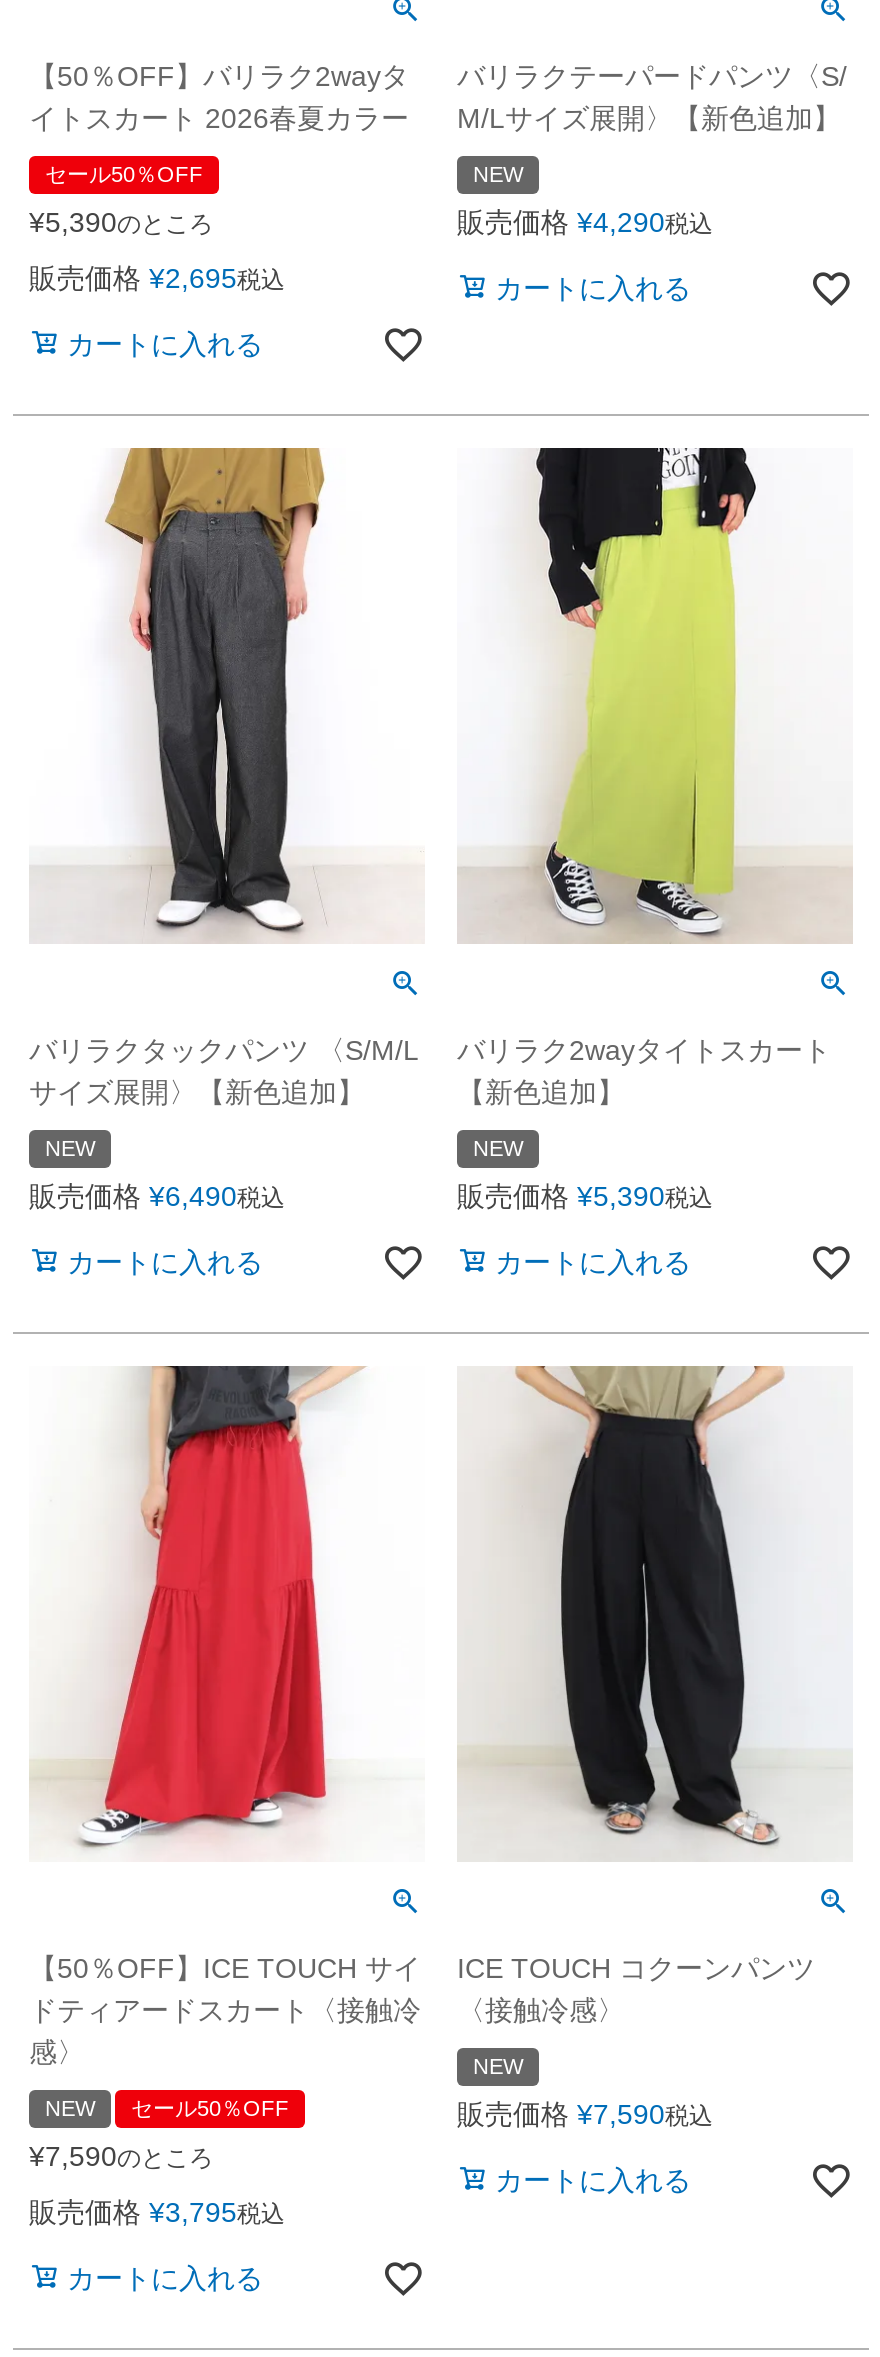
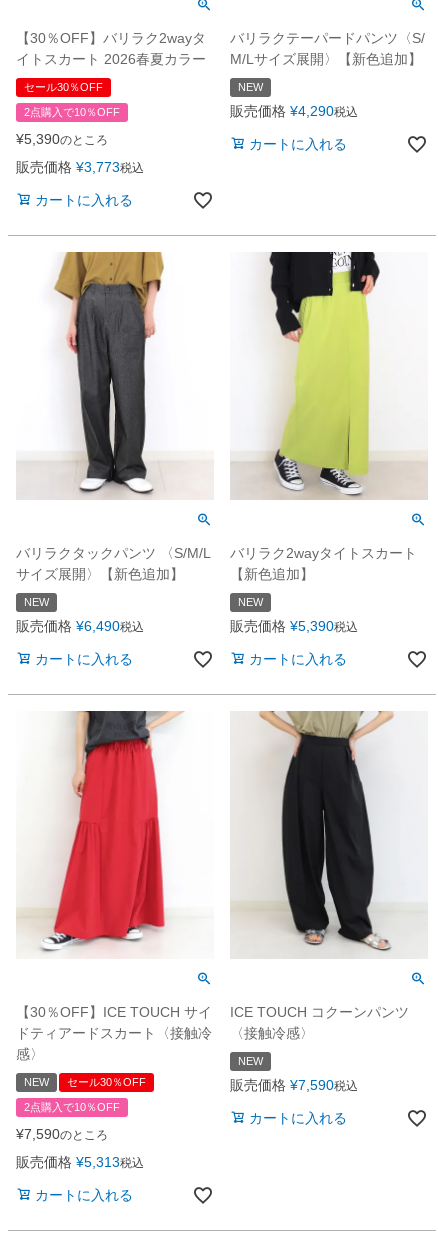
[29,60,409,92] 【50％OFF】バリラク2wayタ -> [16,30,206,46] 【30％OFF】バリラク2wayタ
[45,162,203,186] セール50％OFF -> [24,81,120,118] セール30％OFF | 2点購入で10％OFF
[29,262,285,294] 販売価格 ¥2,695税込 -> [16,159,144,175] 販売価格 ¥3,773税込
[29,1952,421,1984] 【50％OFF】ICE TOUCH サイ -> [16,1004,212,1020] 【30％OFF】ICE TOUCH サイ
[131,2096,289,2120] セール50％OFF -> [24,1076,146,1113] セール30％OFF | 2点購入で10％OFF
[29,2196,285,2228] 販売価格 ¥3,795税込 -> [16,1154,144,1170] 販売価格 ¥5,313税込

